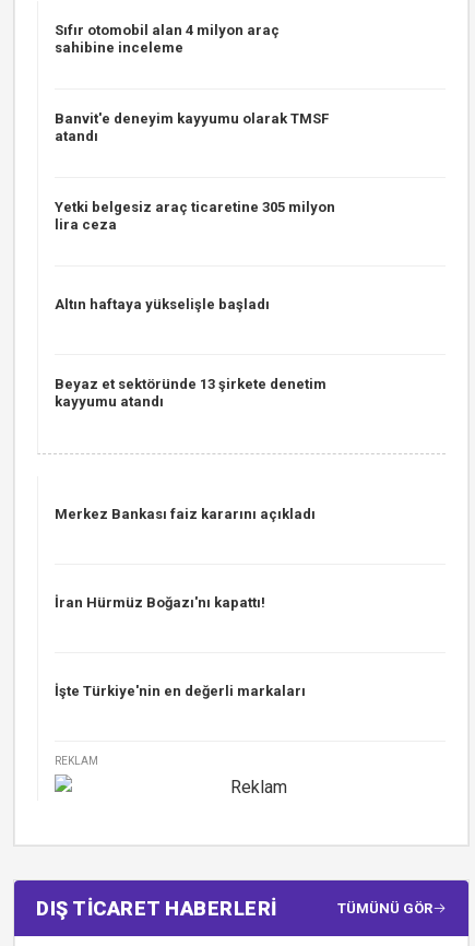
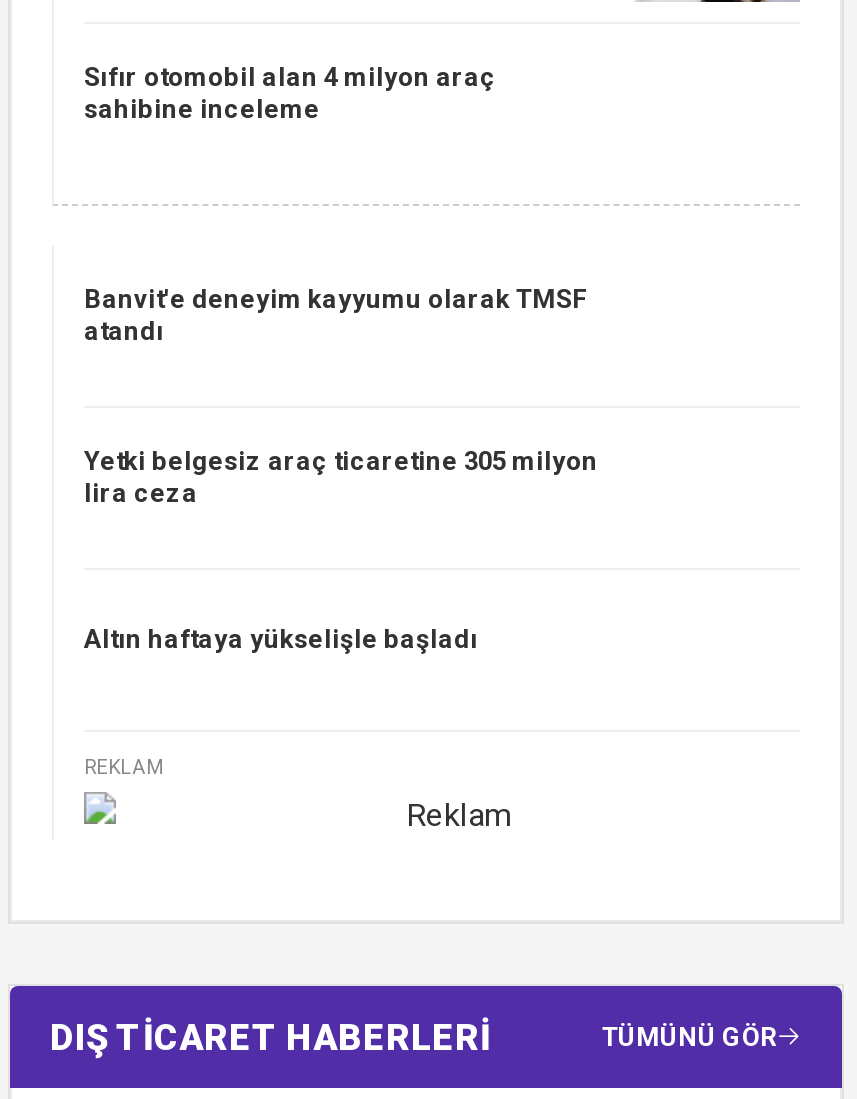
moved [55,110,335,312] -> [84,284,598,654]: Banvit'e deneyim kayyumu olarak TMSF | atandı | Yetki belgesiz araç ticaretine 305 milyon | lira ceza | Altın haftaya yükselişle başladı
[55,376,326,410] Beyaz et sektöründe 13 şirkete denetim | kayyumu atandı -> none
[55,506,316,522] Merkez Bankası faiz kararını açıkladı -> none
[55,594,265,611] İran Hürmüz Boğazı'nı kapattı! -> none
[55,683,306,699] İşte Türkiye'nin en değerli markaları -> none

